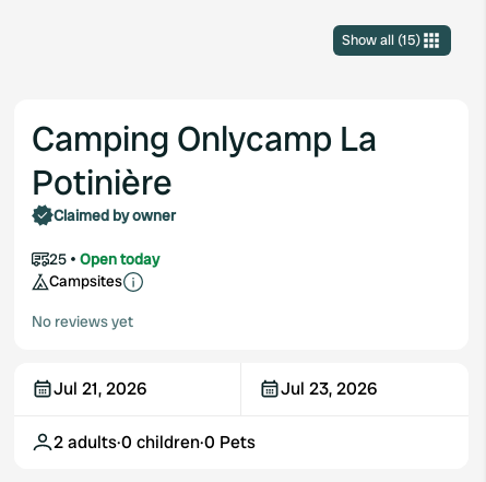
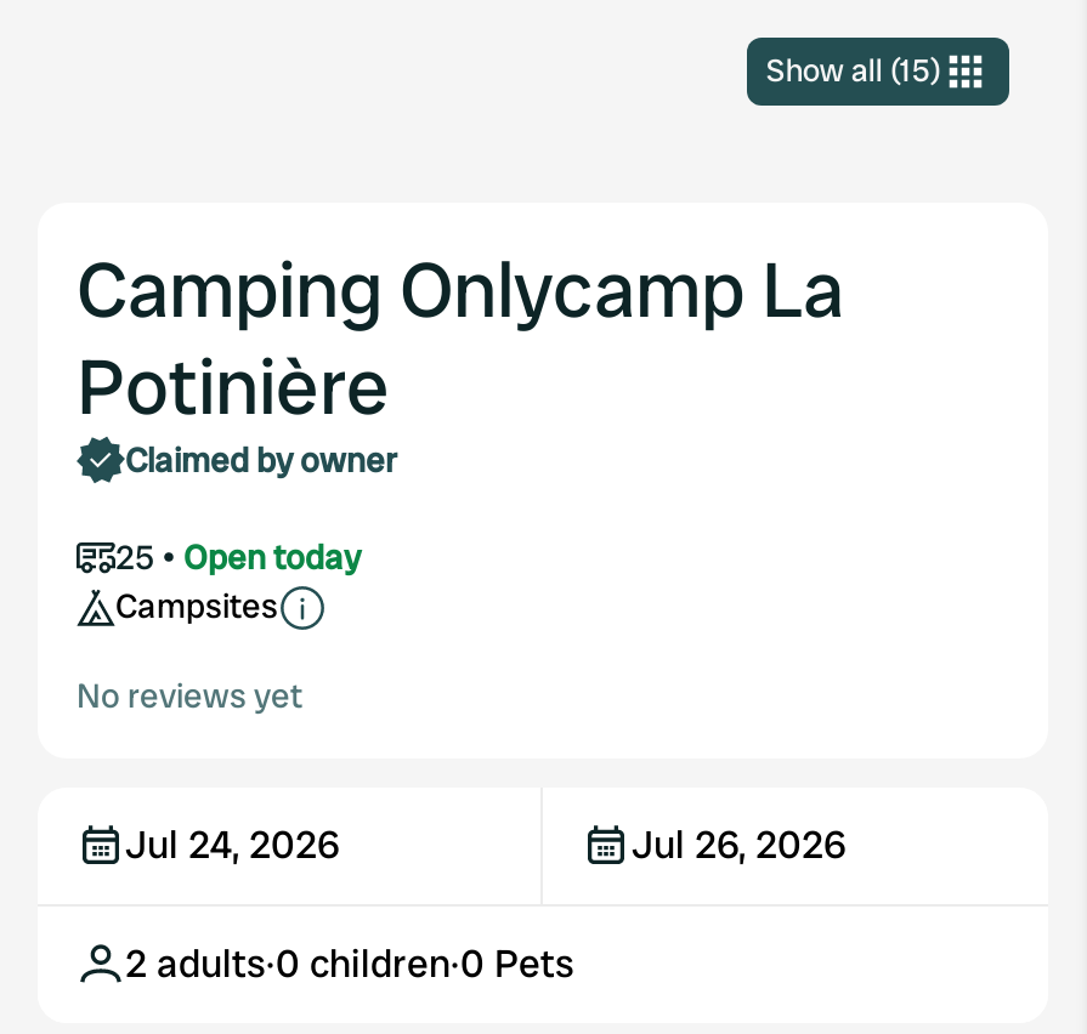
[54,377,146,400] Jul 21, 2026 -> [125,819,339,870] Jul 24, 2026
[281,377,377,400] Jul 23, 2026 -> [631,819,845,870] Jul 26, 2026

